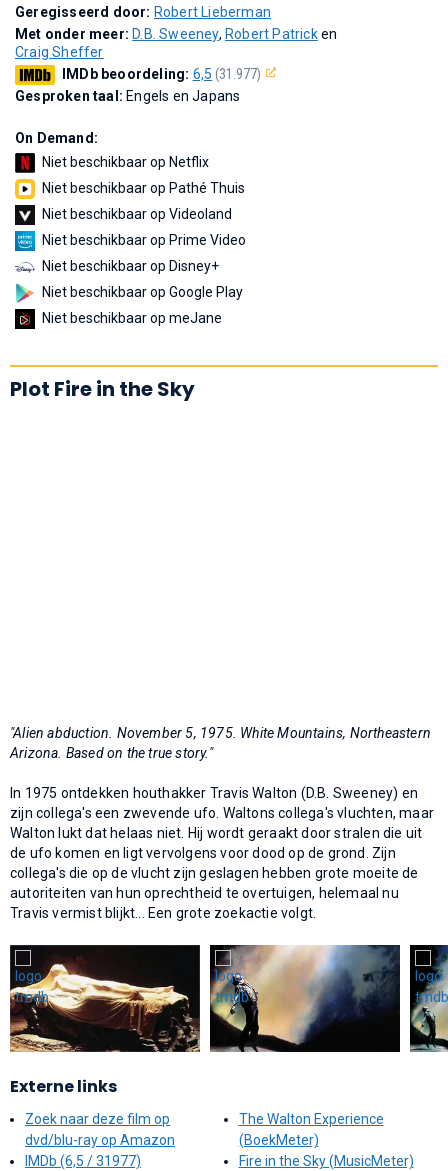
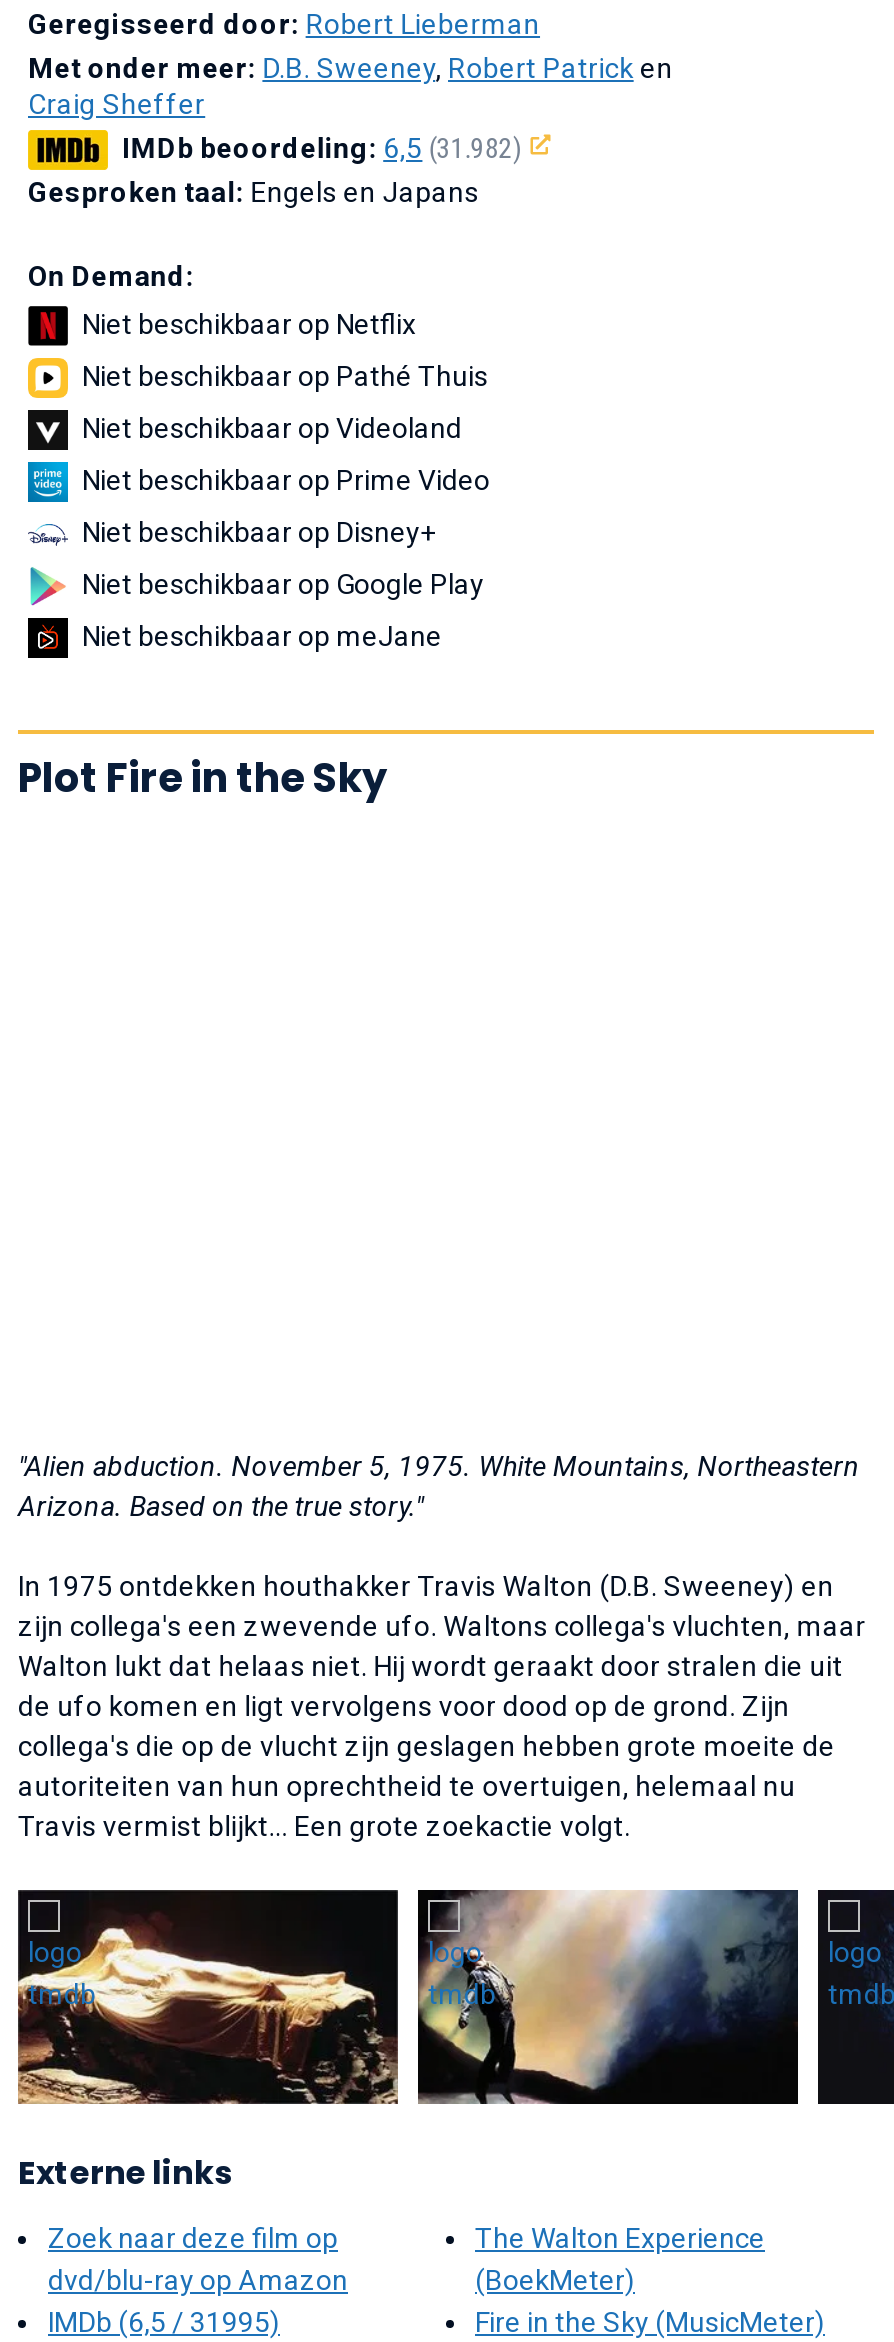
[62,66,261,82] IMDb beoordeling: 6,5 (31.977) -> [122,132,520,164] IMDb beoordeling: 6,5 (31.982)
[409,945,445,1053] [image] -> [818,1890,888,2106] [image]
[25,1153,141,1169] IMDb (6,5 / 31977) -> [48,2306,280,2338] IMDb (6,5 / 31995)

